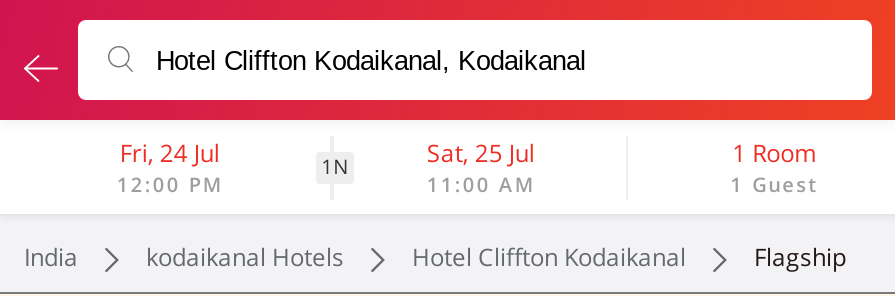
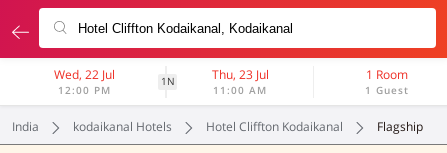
[120,136,220,170] Fri, 24 Jul -> [54,66,115,83] Wed, 22 Jul
[427,136,535,170] Sat, 25 Jul -> [212,66,269,83] Thu, 23 Jul

